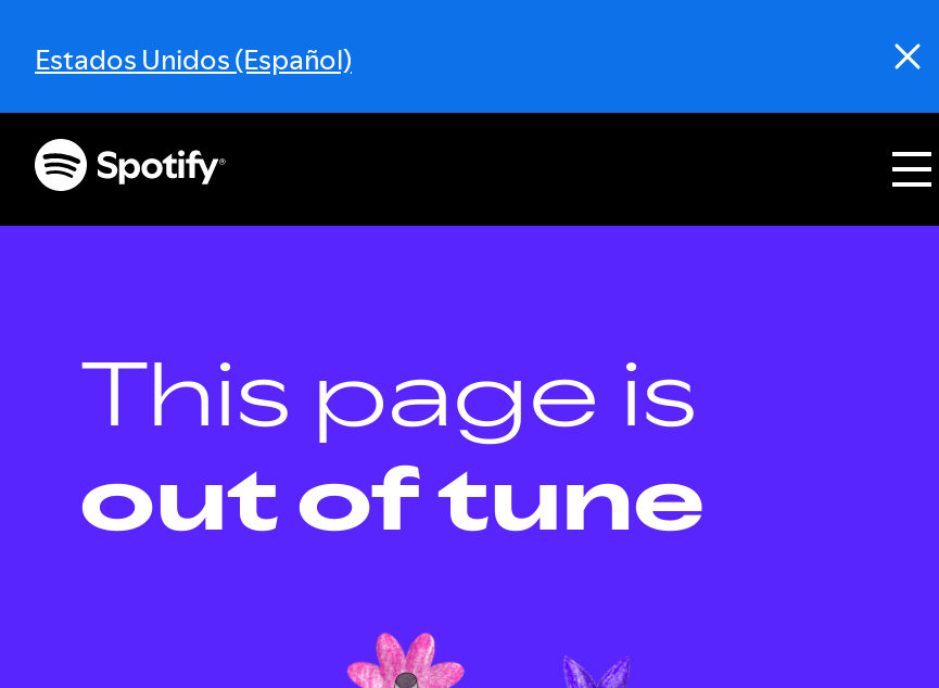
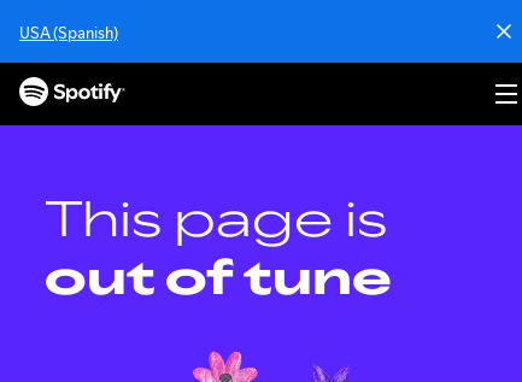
[35,39,352,78] Estados Unidos (Español) -> [19,22,118,43] USA (Spanish)

